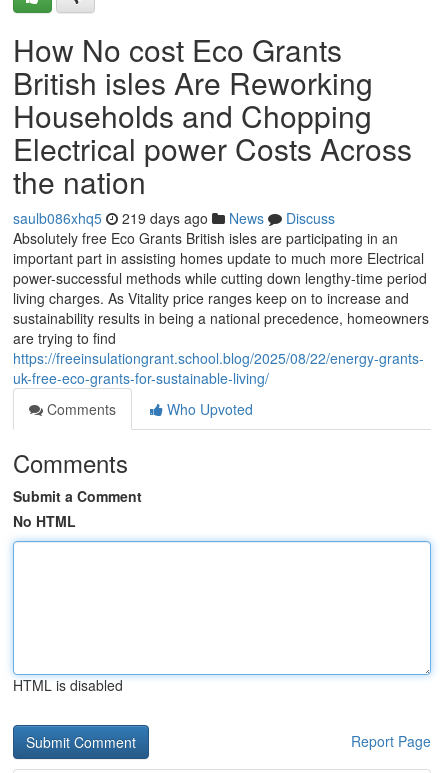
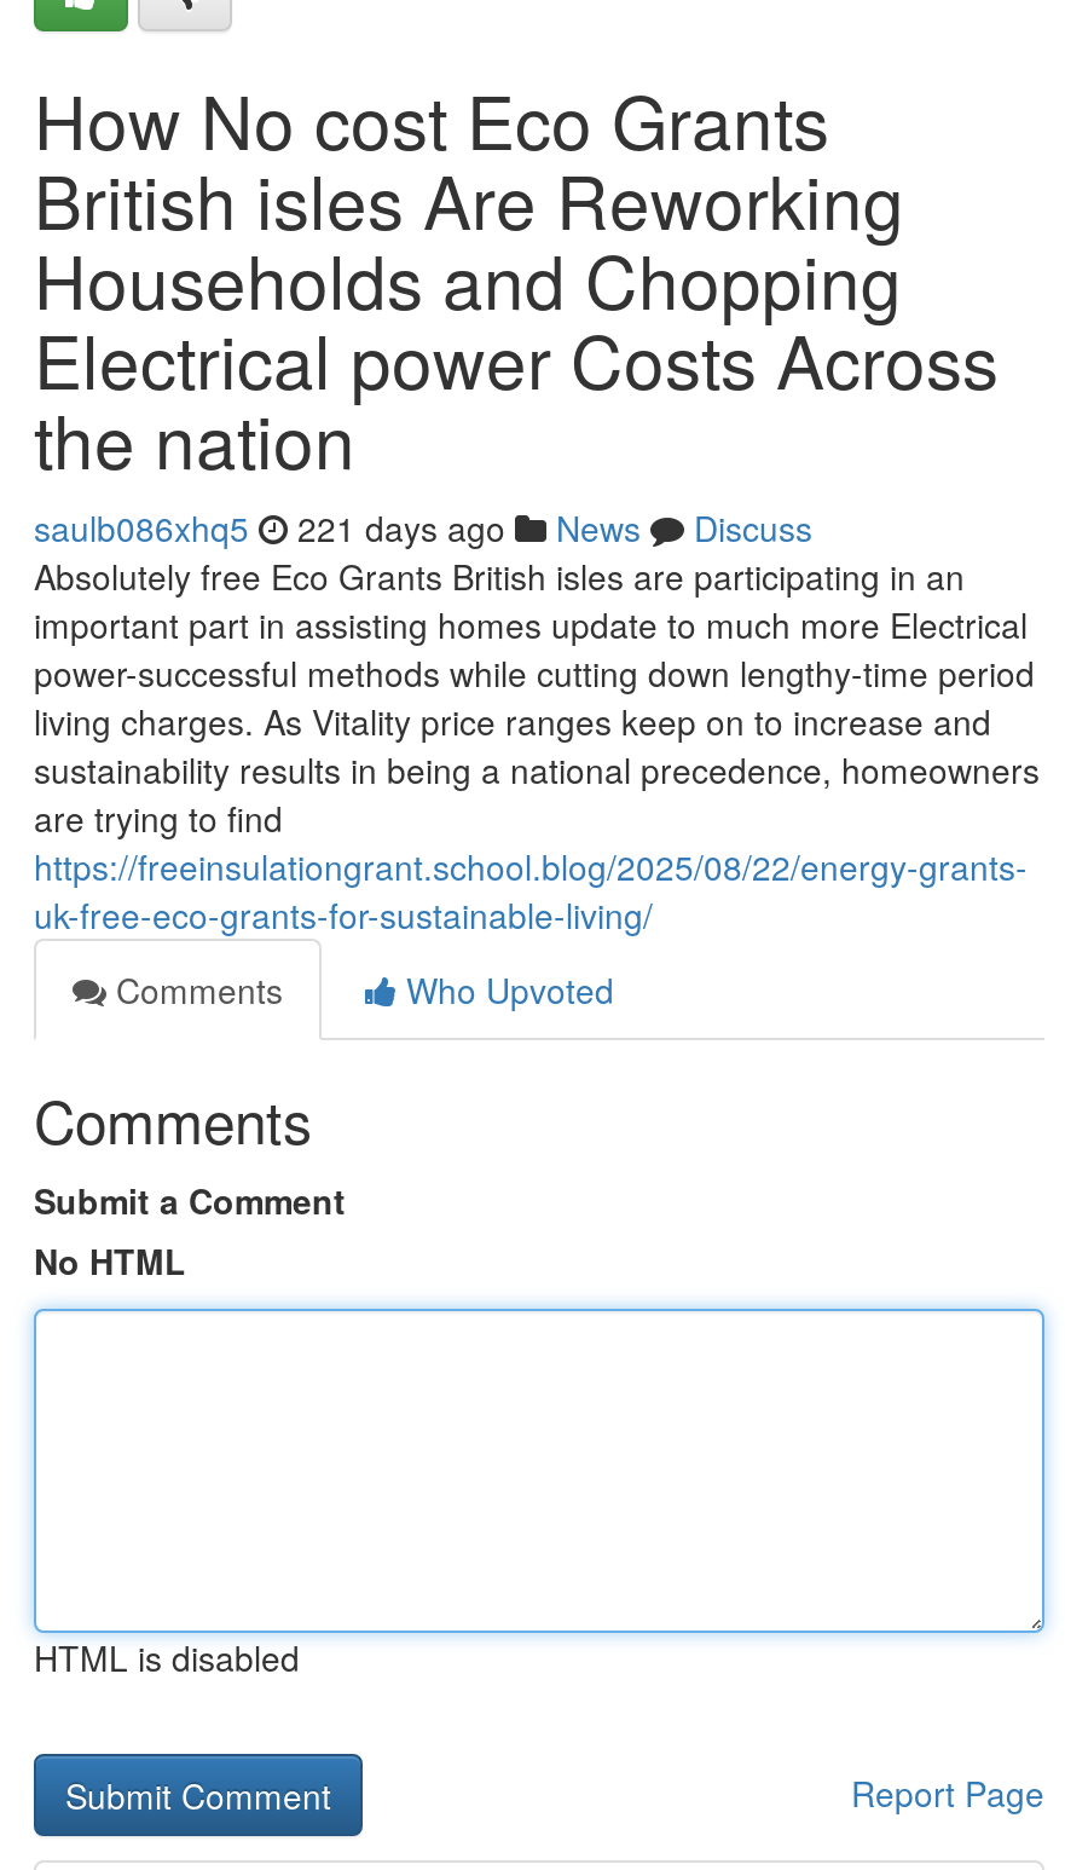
[13,208,335,228] saulb086xhq5 219 days ago News Discuss -> [34,503,812,552] saulb086xhq5 221 days ago News Discuss

